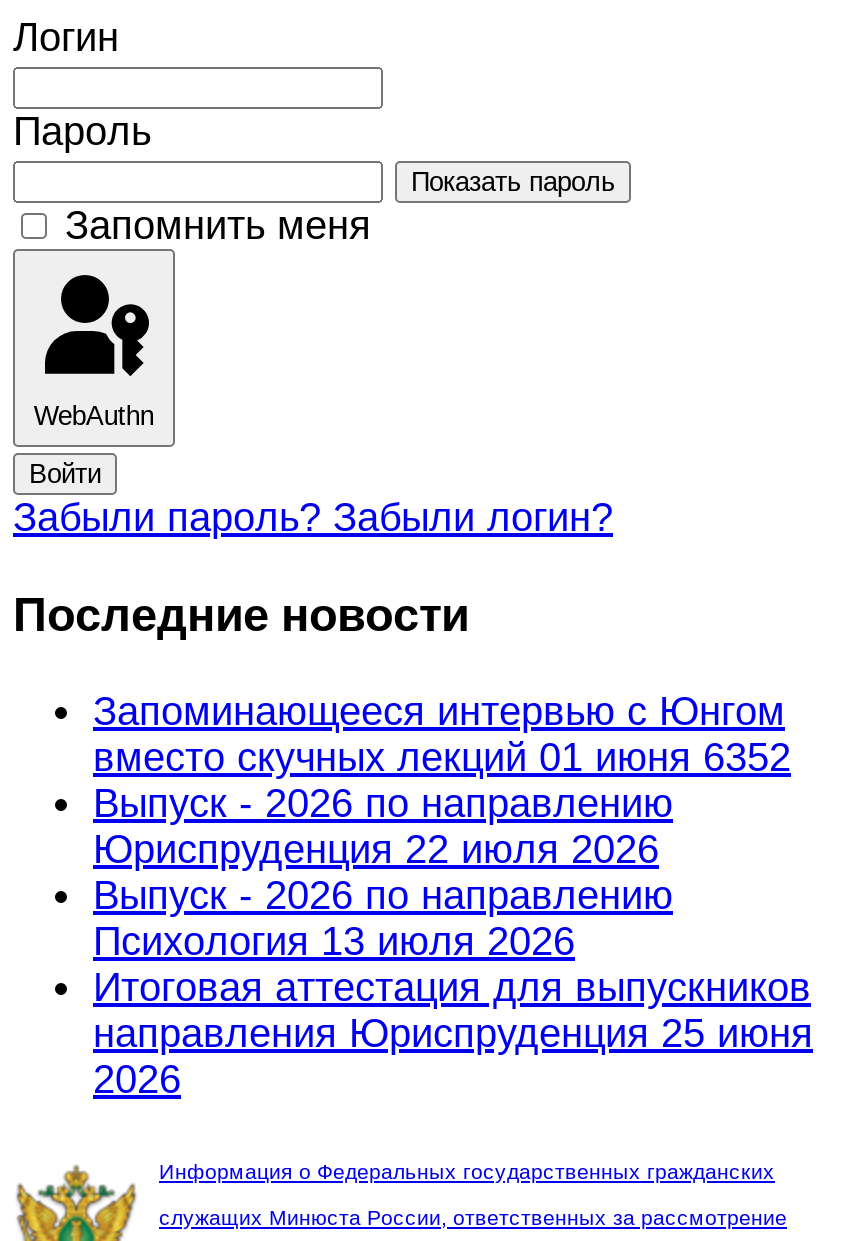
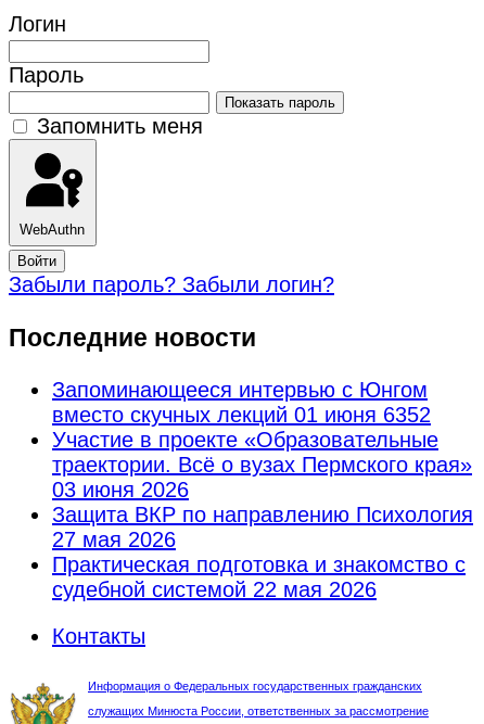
[93,781,813,1101] Выпуск - 2026 по направлению | Юриспруденция 22 июля 2026 | Выпуск - 2026 по направлению | Психология 13 июля 2026 | Итоговая аттестация для выпускников | направления Юриспруденция 25 июня | 2026 -> [52,428,473,648] Участие в проекте «Образовательные | траектории. Всё о вузах Пермского края» | 03 июня 2026 | Защита ВКР по направлению Психология | 27 мая 2026 | Практическая подготовка и знакомство с | судебной системой 22 мая 2026 | Контакты

